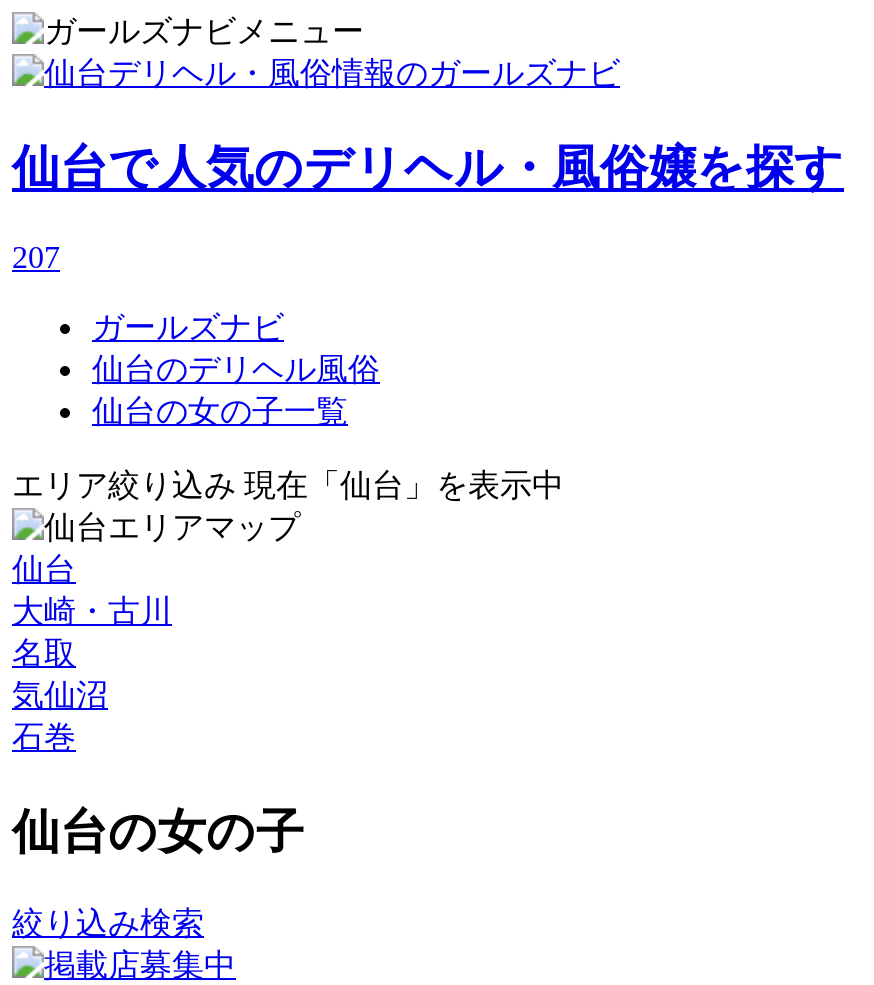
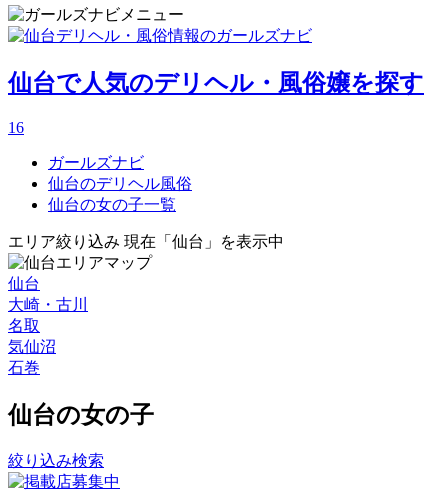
[12,240,60,274] 207 -> [8,119,24,136] 16

